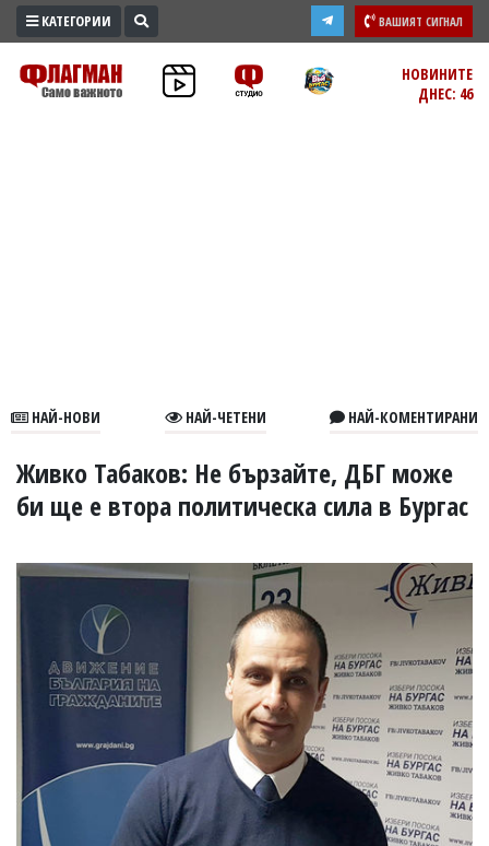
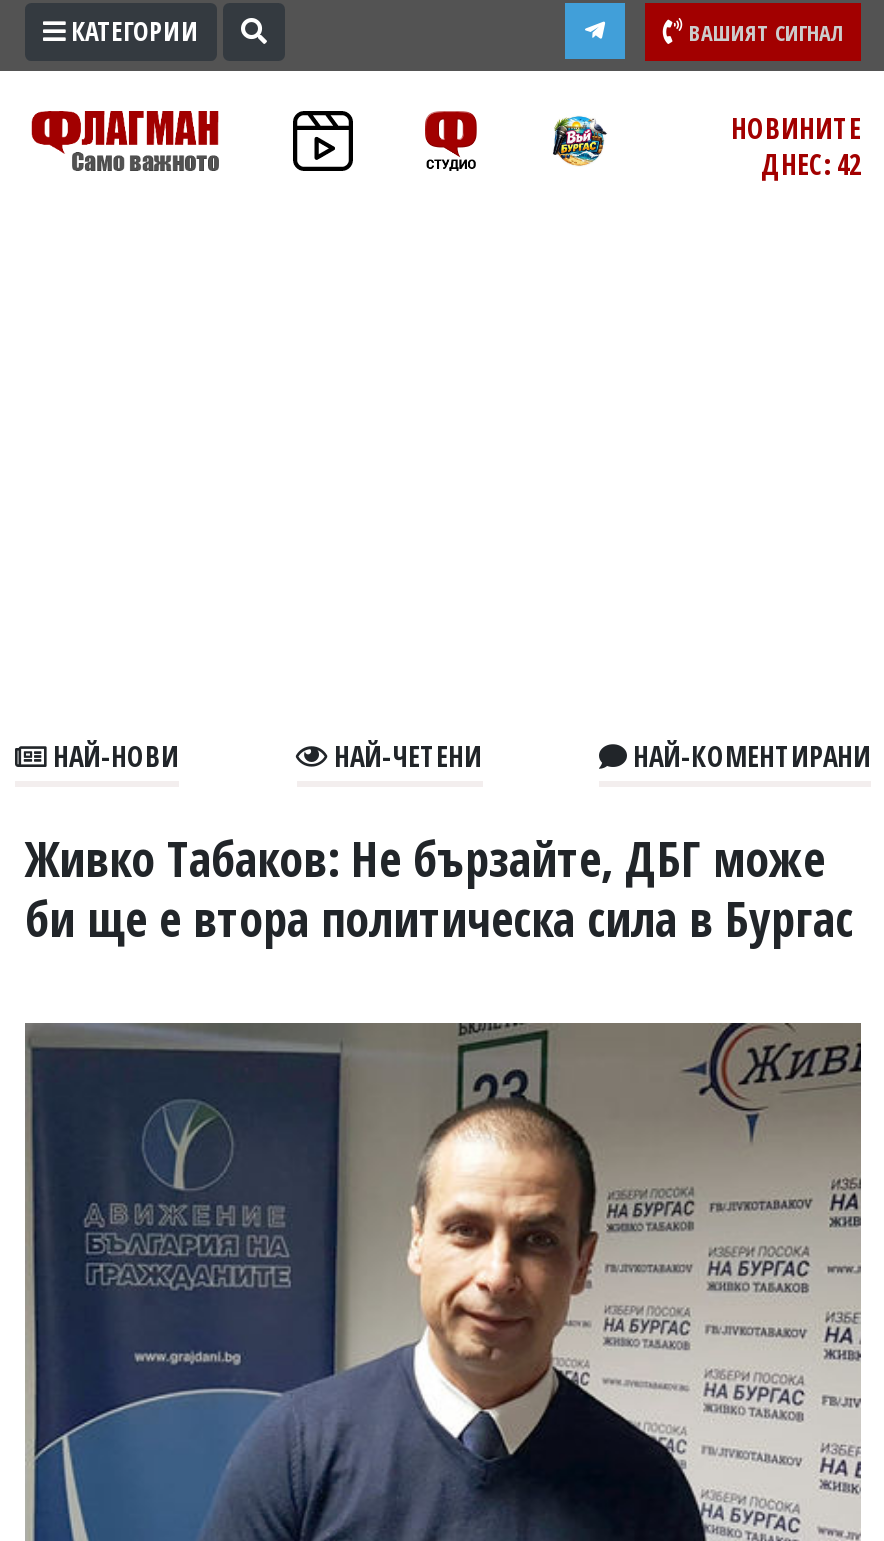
[418,83,473,104] ДНЕС: 46 -> [761,145,861,183] ДНЕС: 42

